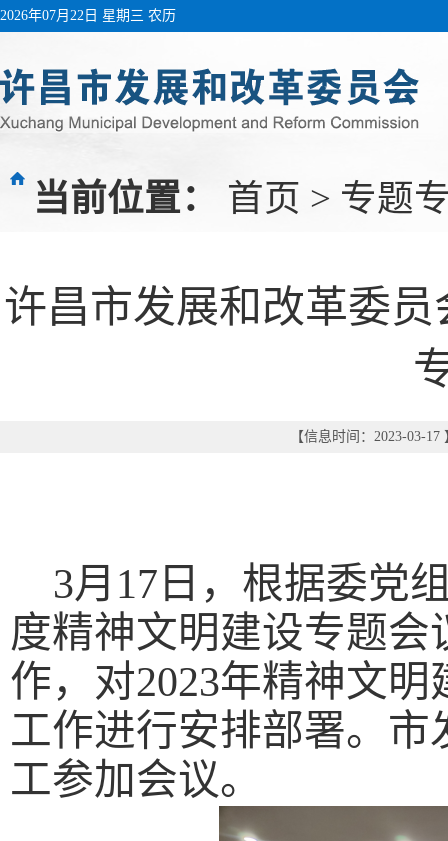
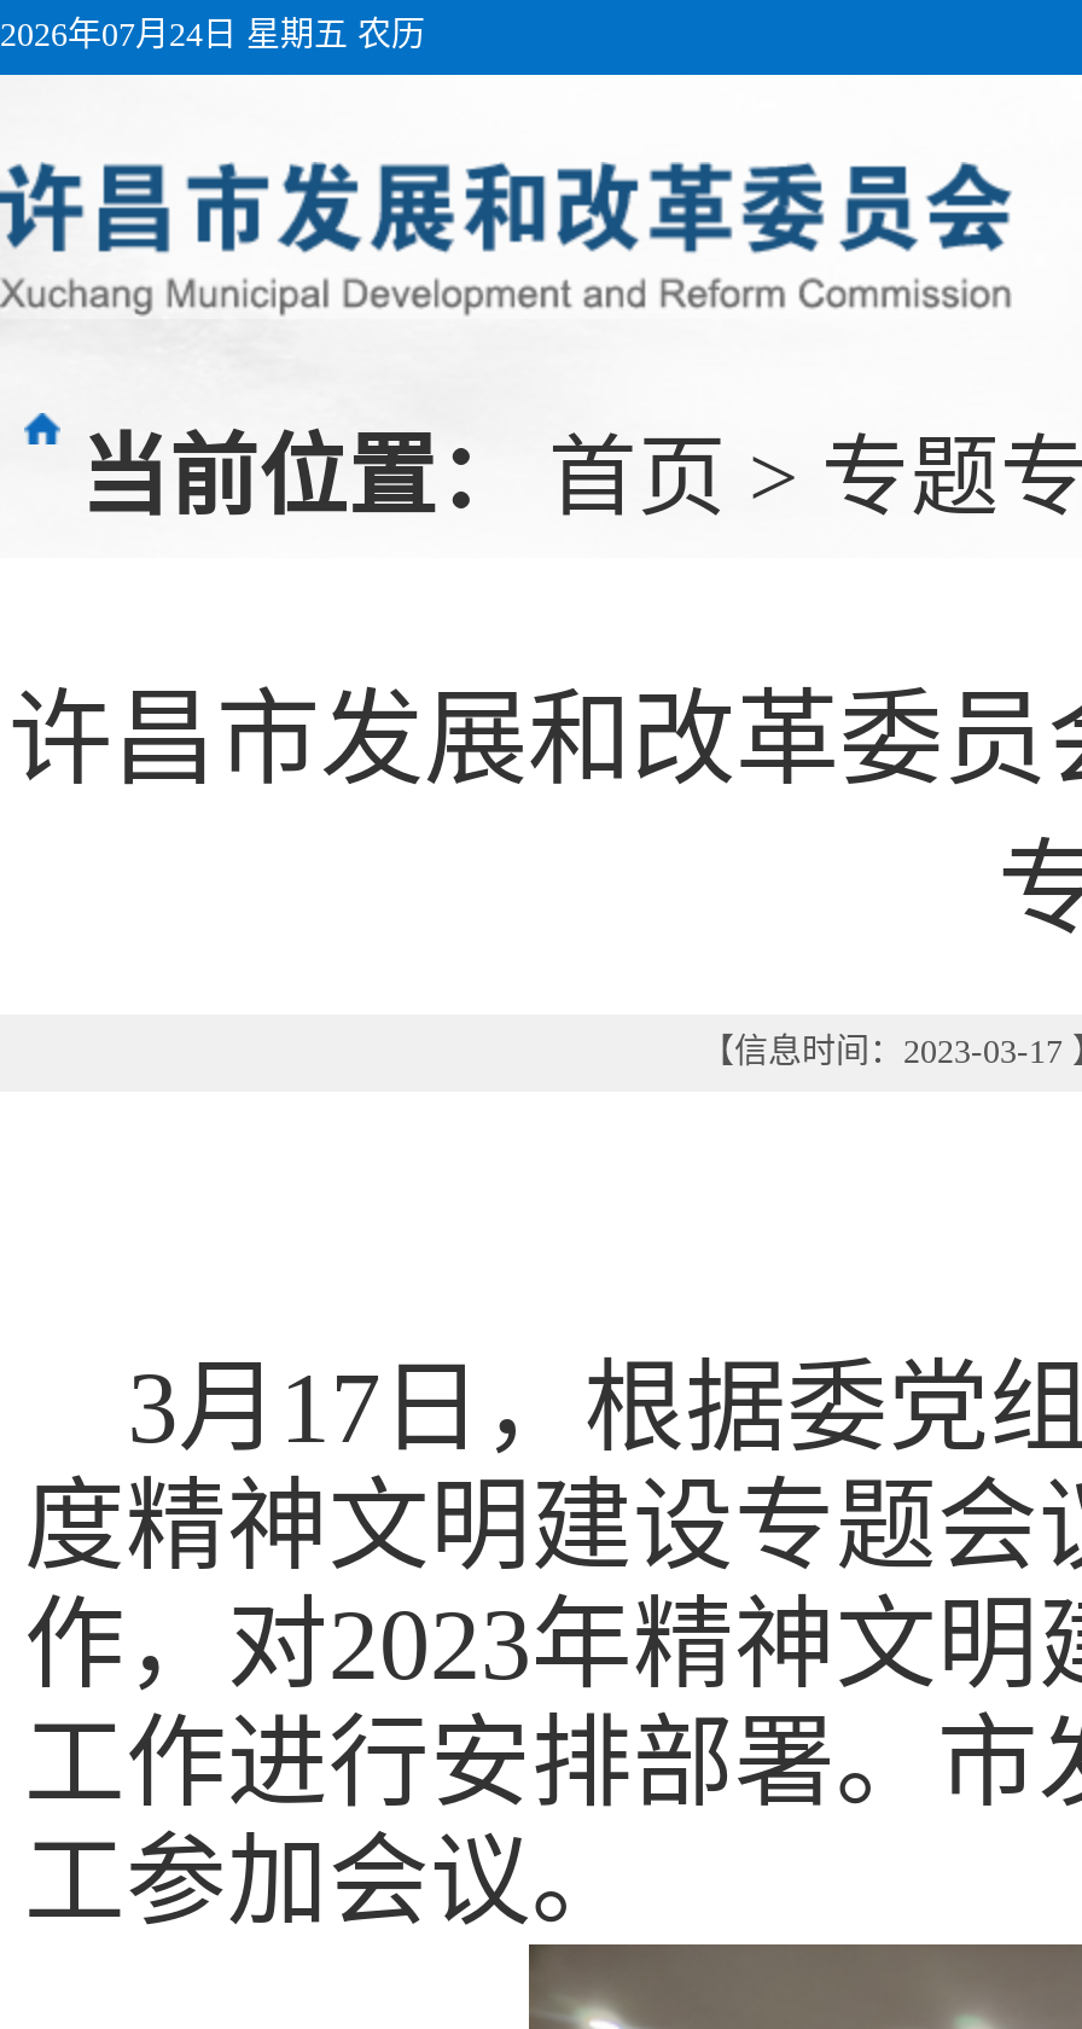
[0,8,176,23] 2026年07月22日 星期三 农历 -> [0,17,425,53] 2026年07月24日 星期五 农历

